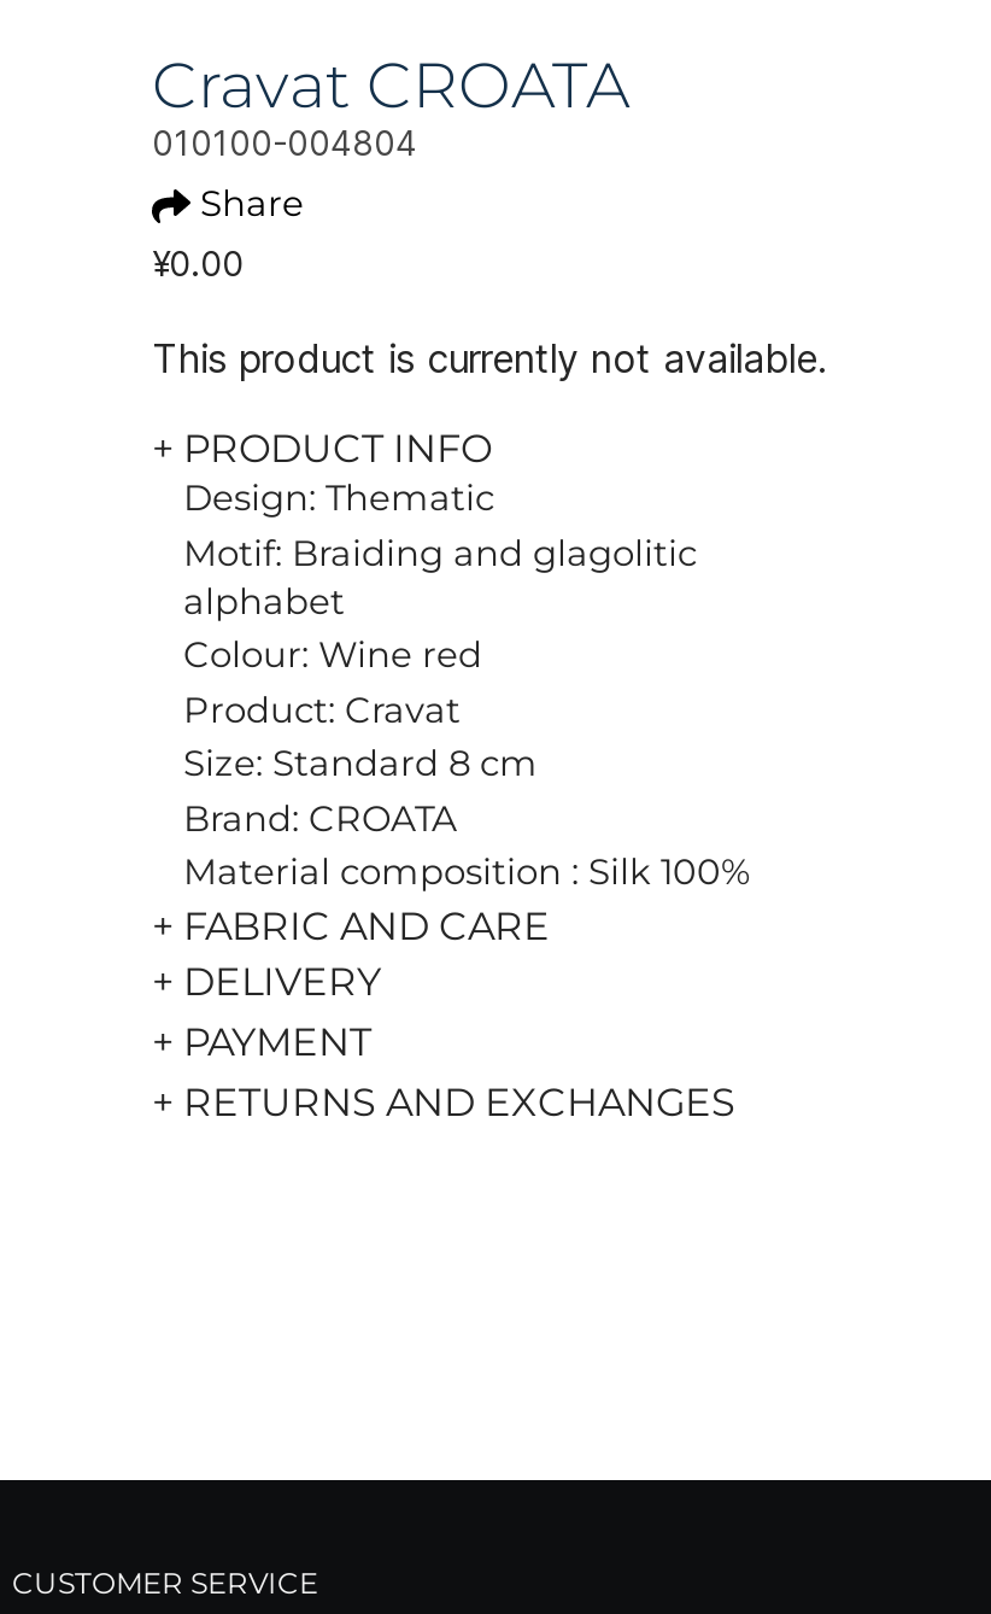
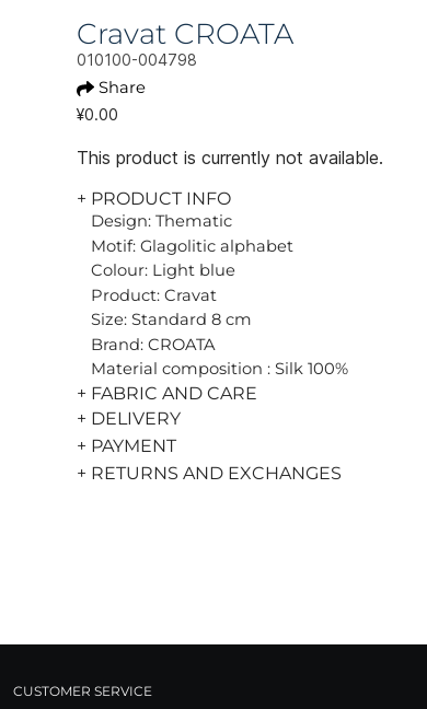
[152,122,417,163] 010100-004804 -> [77,50,197,69] 010100-004798
[183,531,697,677] Motif: Braiding and glagolitic | alphabet | Colour: Wine red -> [91,236,293,280] Motif: Glagolitic alphabet | Colour: Light blue

